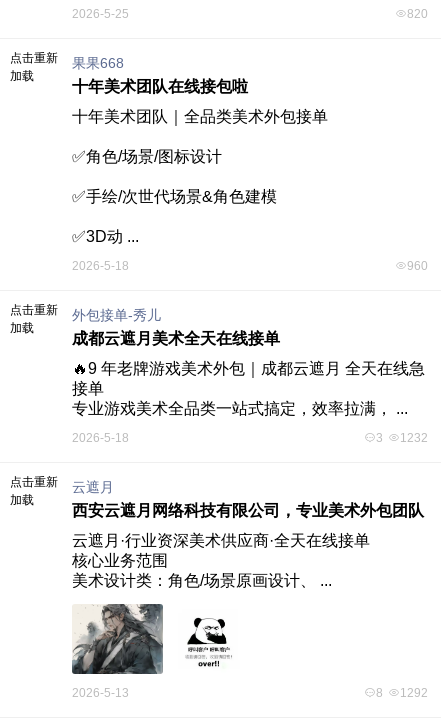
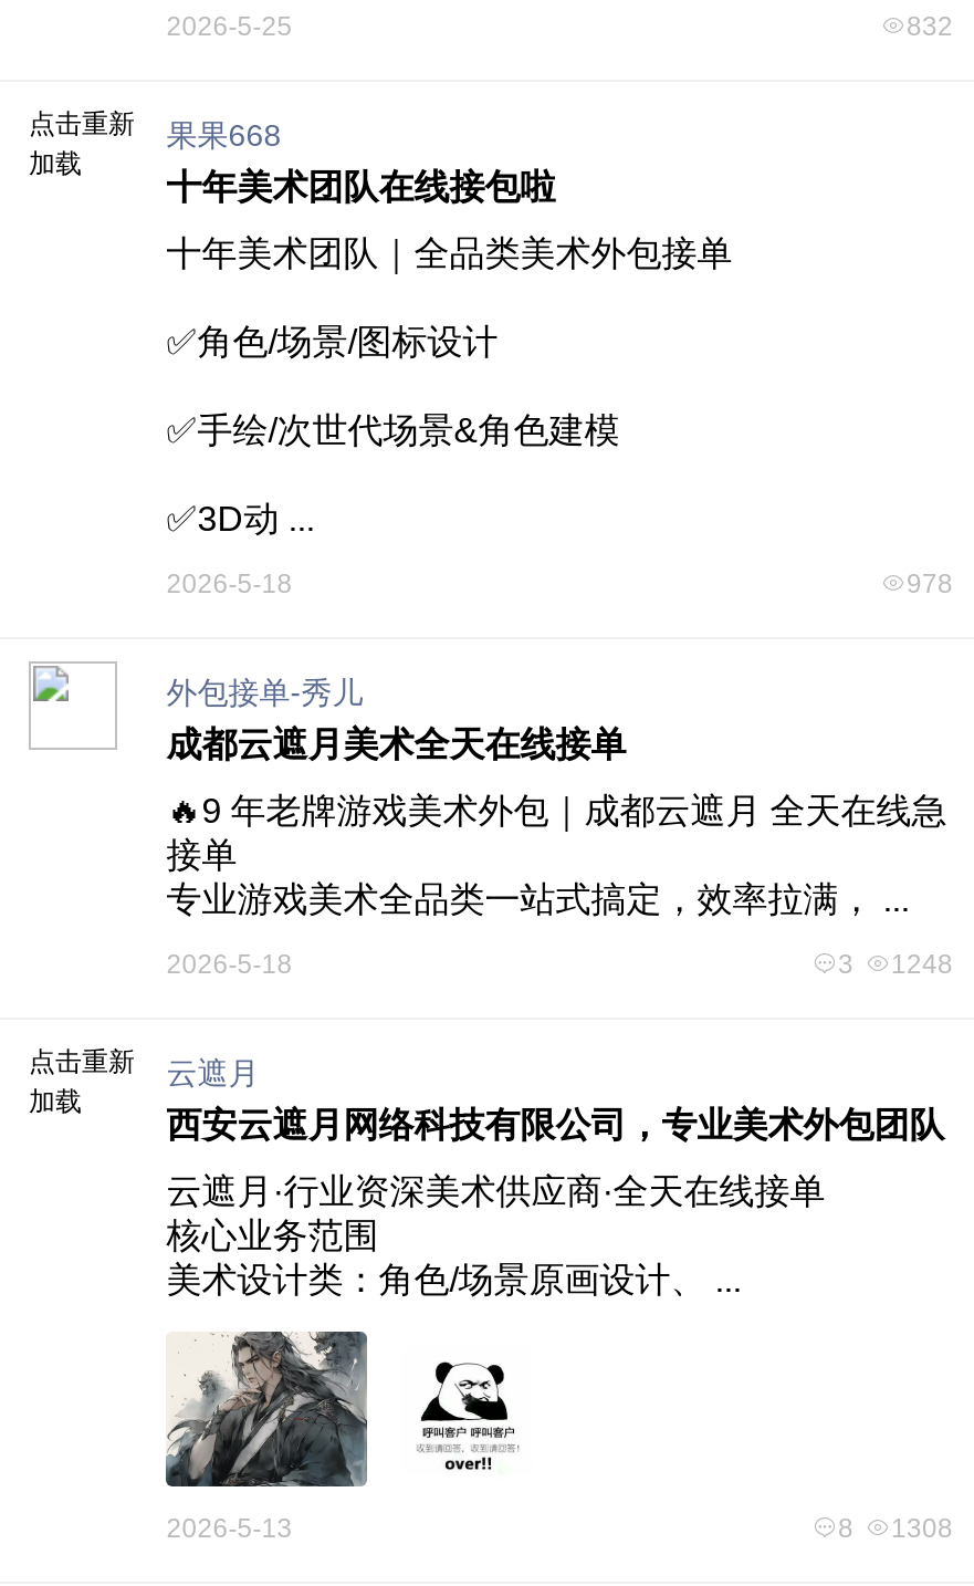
[407,7,428,21] 820 -> [907,11,953,42] 832
[10,259,428,335] 960 | 点击重新 | 加载 -> [907,568,953,599] 978
[376,431,428,445] 3 1232 -> [838,949,953,980] 3 1248
[376,686,428,700] 8 1292 -> [838,1513,953,1544] 8 1308

